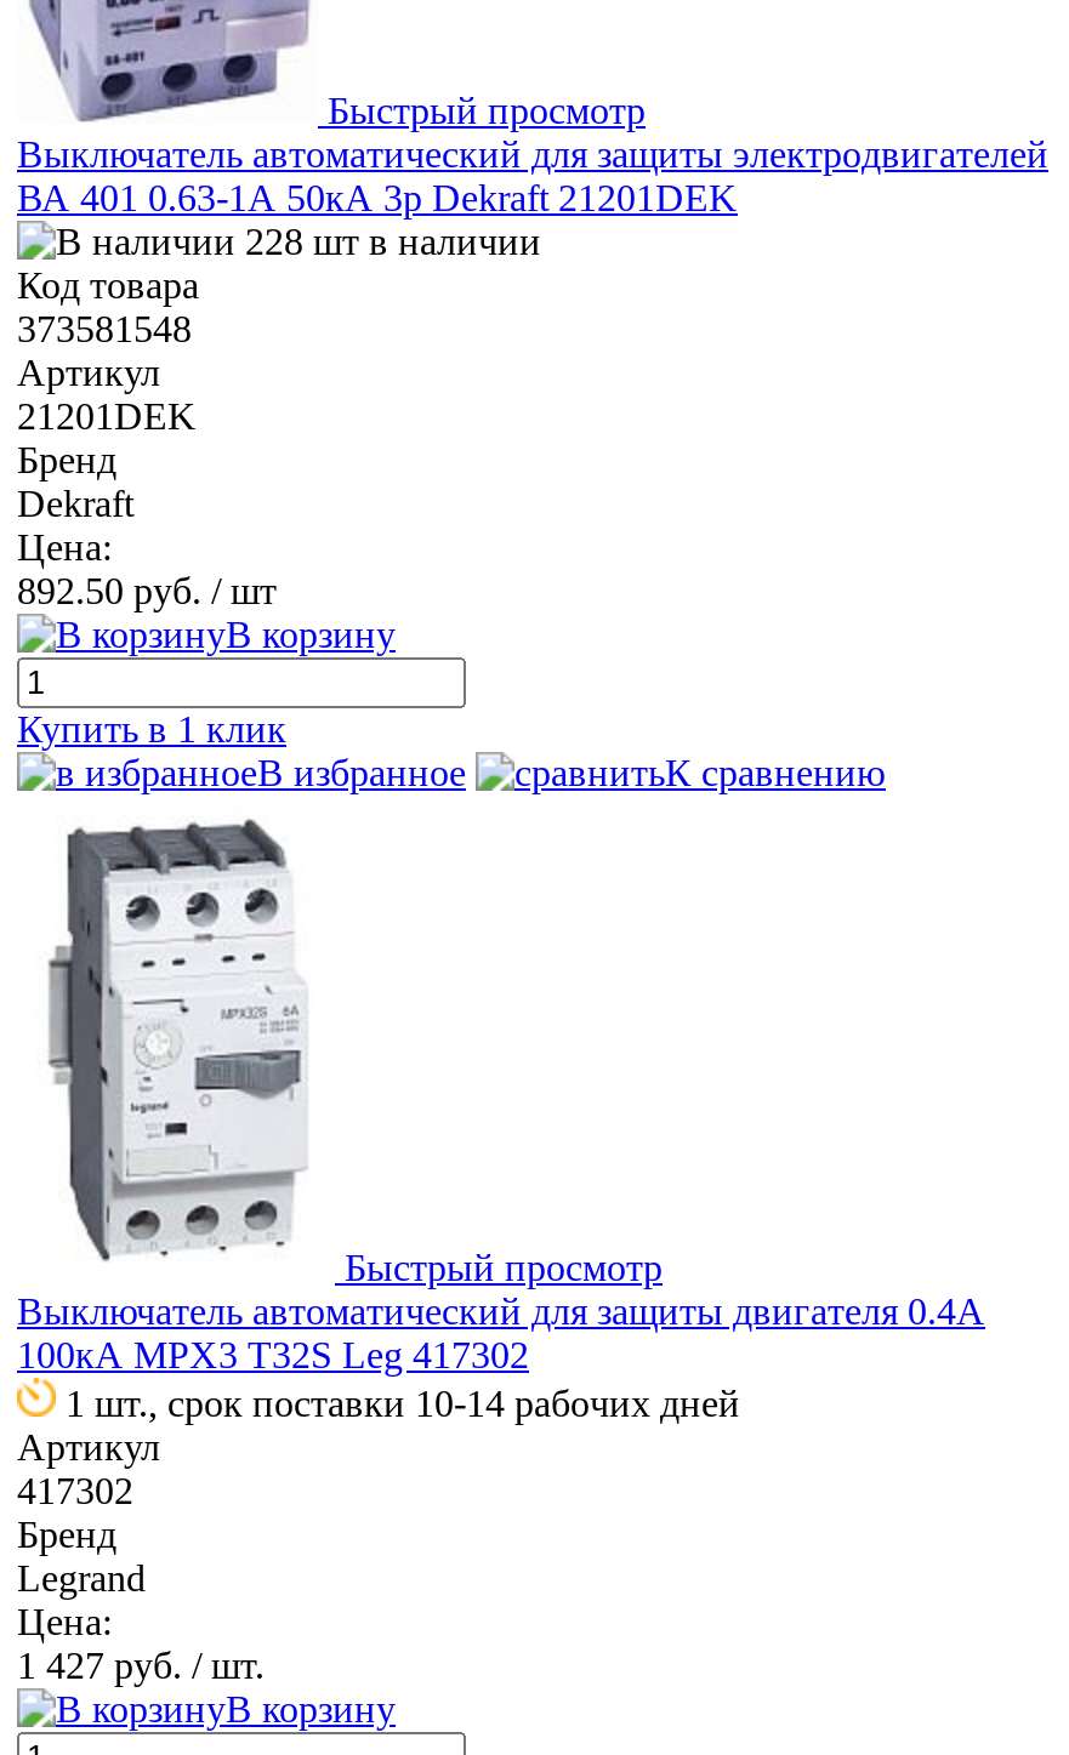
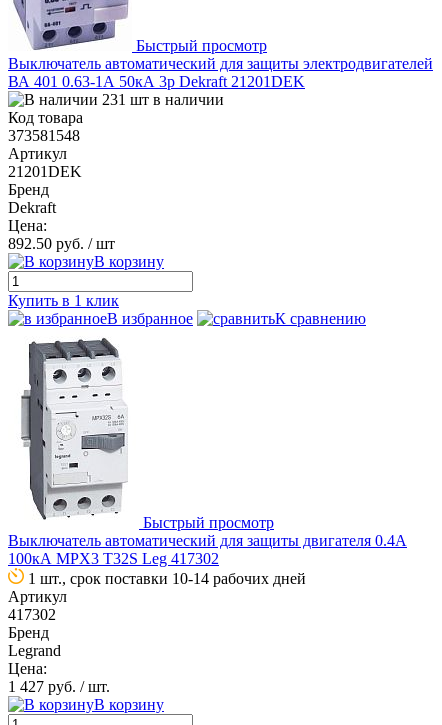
[245,220,541,262] 228 шт в наличии -> [102,91,224,108] 231 шт в наличии

